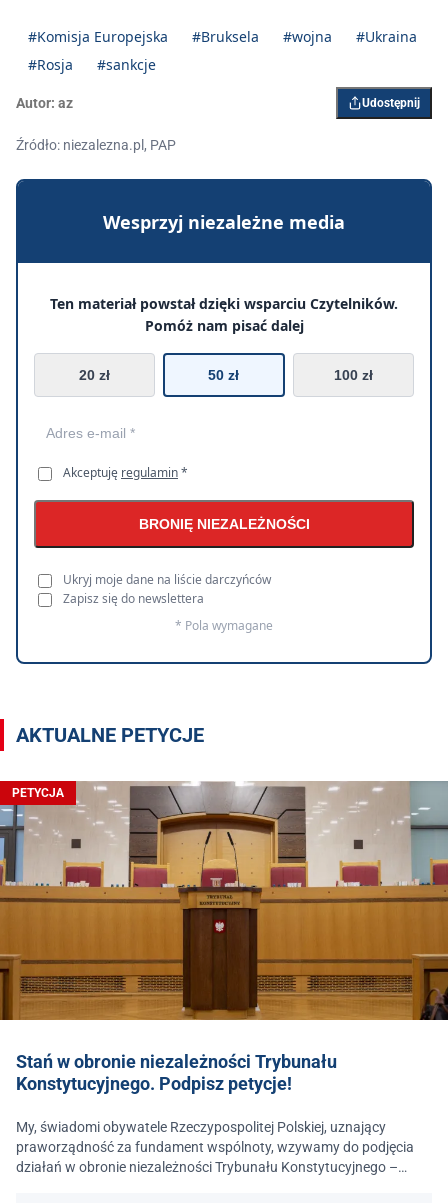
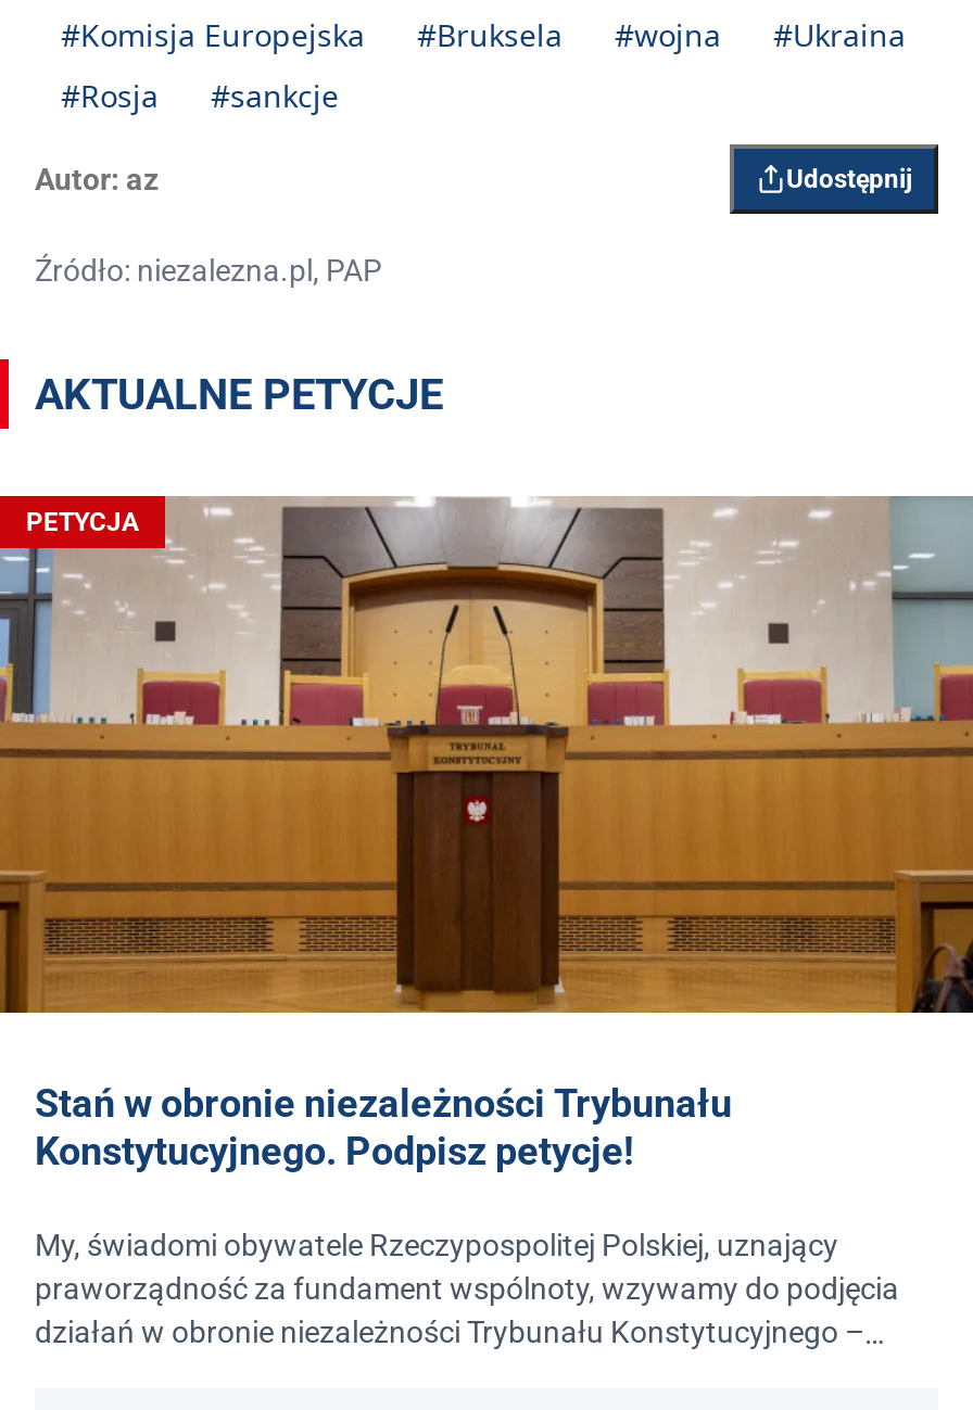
[15,178,433,665] [image] | Wesprzyj niezależne media | Ten materiał powstał dzięki wsparciu Czytelników. | Pomóż nam pisać dalej | 20 zł | 50 zł | 100 zł -> none
[63,464,309,634] Akceptuję regulamin * | BRONIĘ NIEZALEŻNOŚCI | Ukryj moje dane na liście darczyńców | Zapisz się do newslettera | * Pola wymagane -> none

